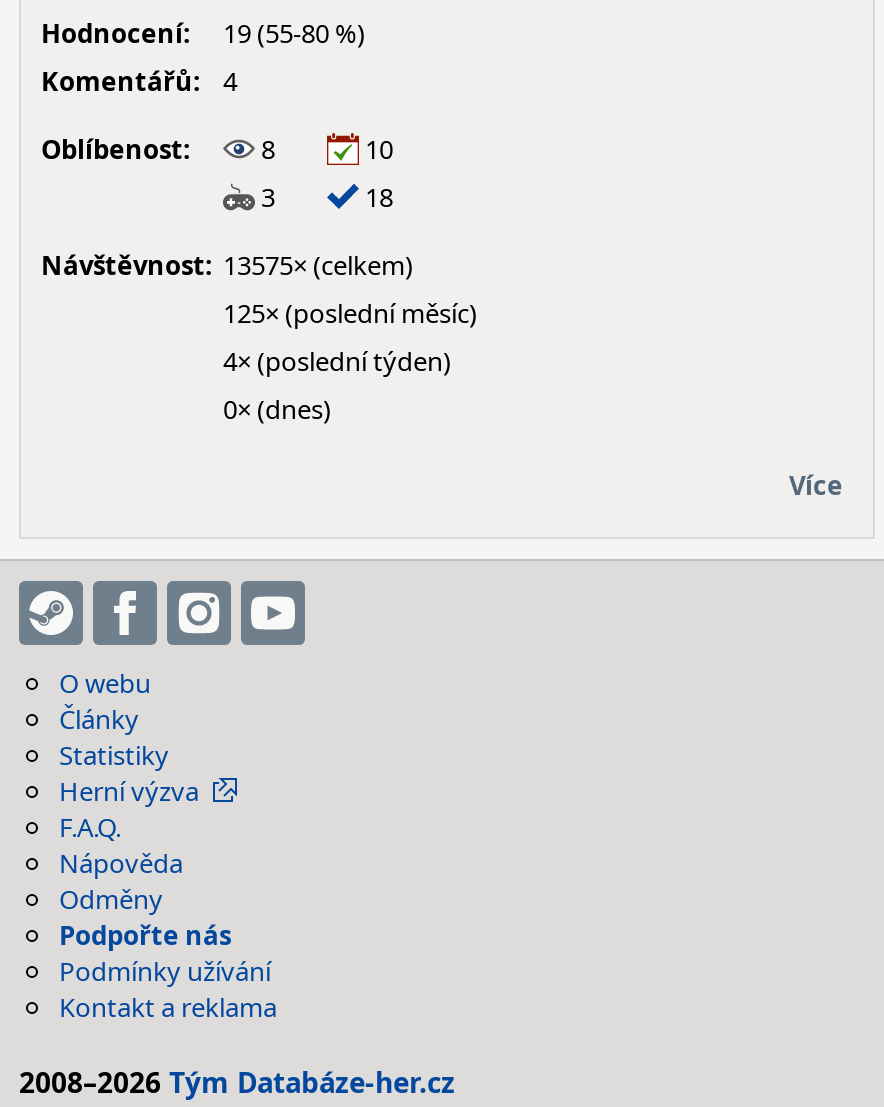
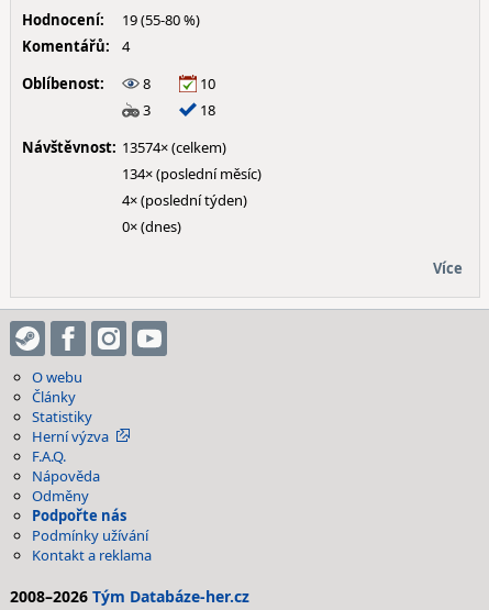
[41,247,413,283] Návštěvnost: 13575× (celkem) -> [22,137,226,157] Návštěvnost: 13574× (celkem)
[223,295,477,331] 125× (poslední měsíc) -> [122,164,262,184] 134× (poslední měsíc)

